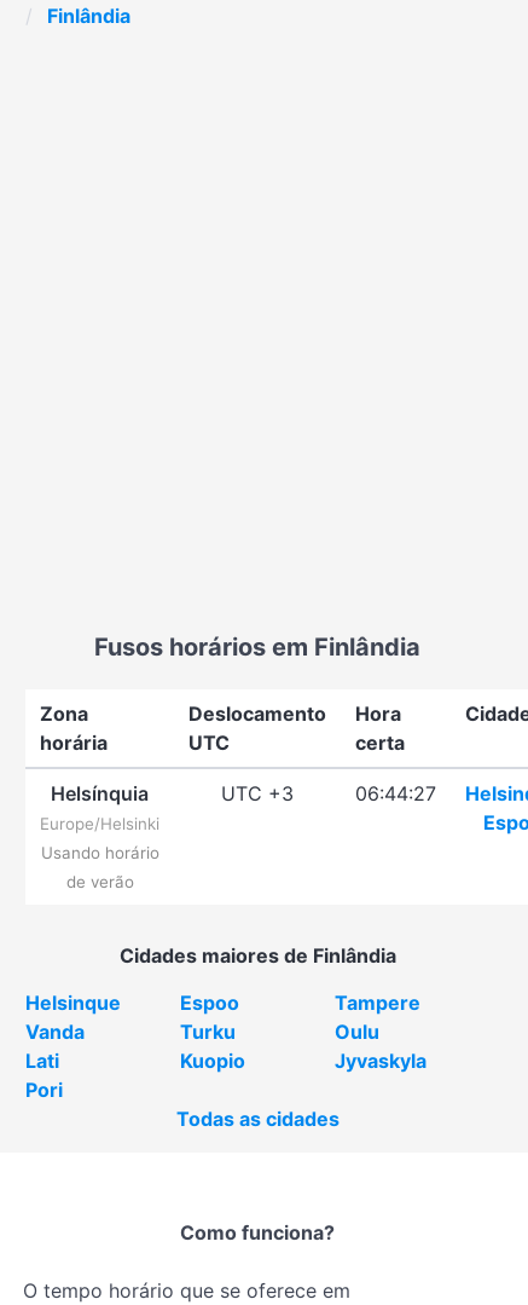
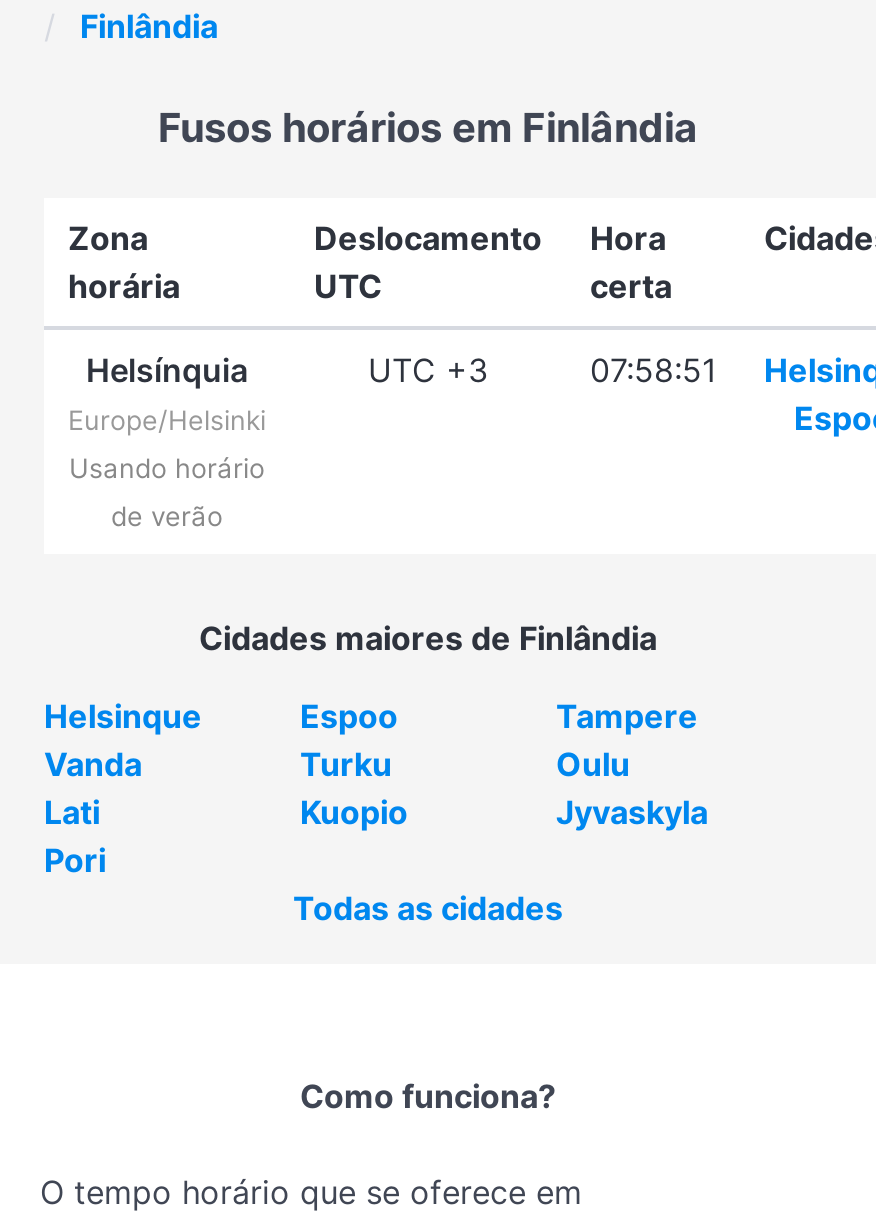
[355,781,436,805] 06:44:27 -> [590,349,716,389] 07:58:51

